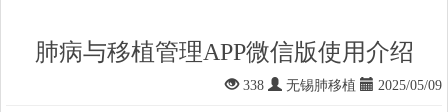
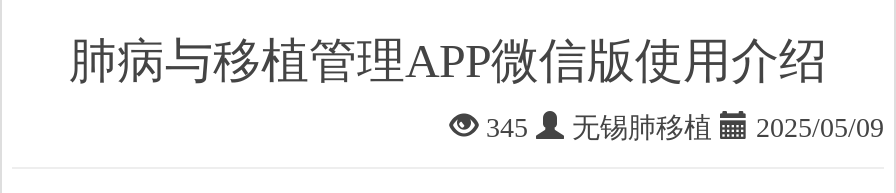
[239,78,442,93] 338 无锡肺移植 2025/05/09 -> [478,113,884,143] 345 无锡肺移植 2025/05/09

